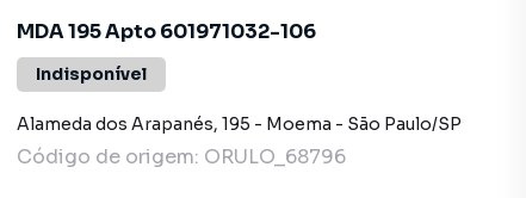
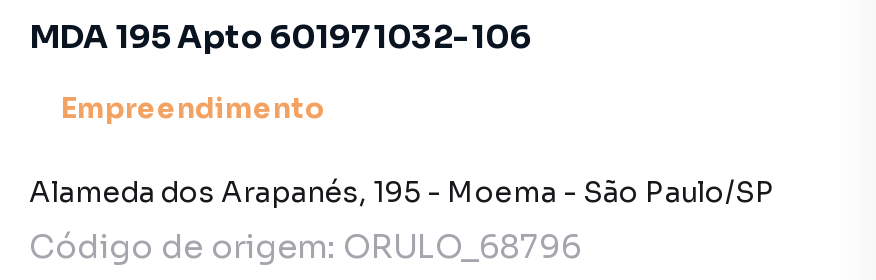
[36,63,147,85] Indisponível -> [61,90,325,126] Empreendimento

